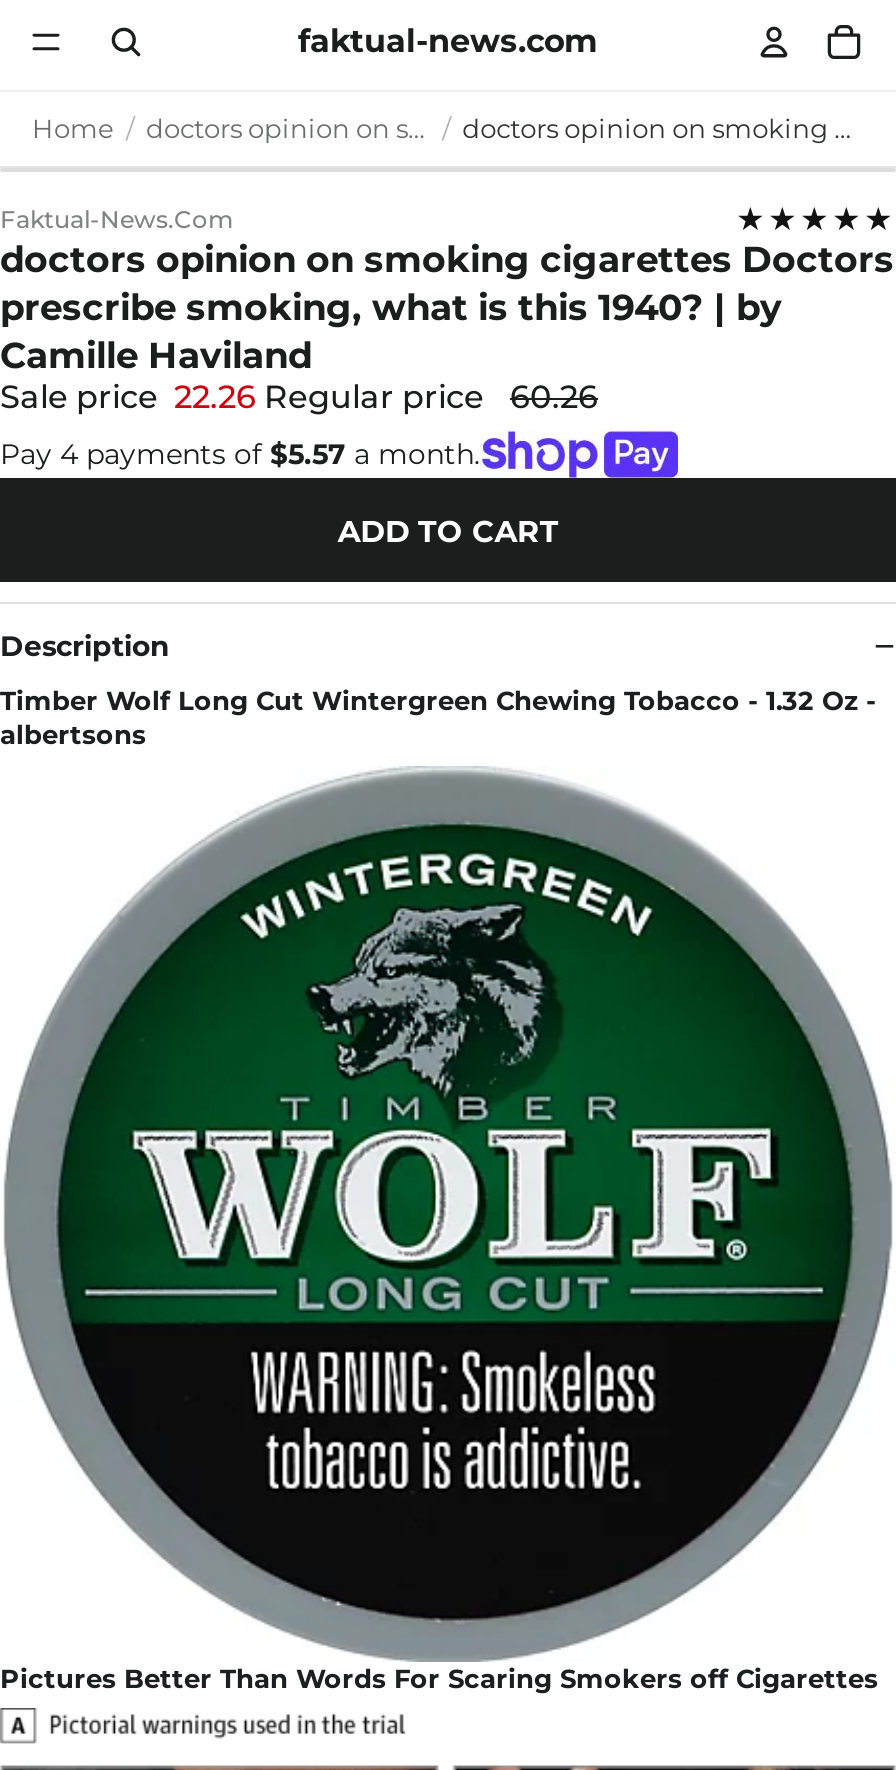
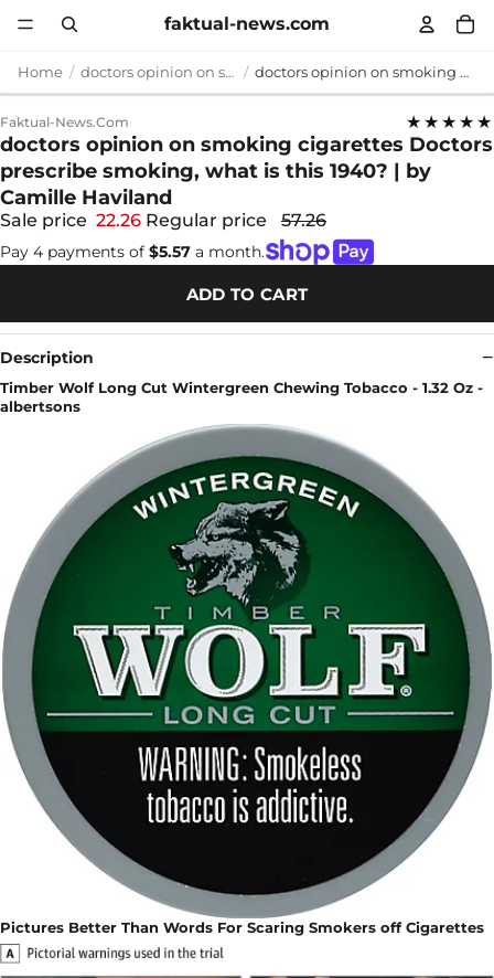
[0,378,598,416] Sale price 22.26 Regular price 60.26 -> [0,210,326,231] Sale price 22.26 Regular price 57.26

